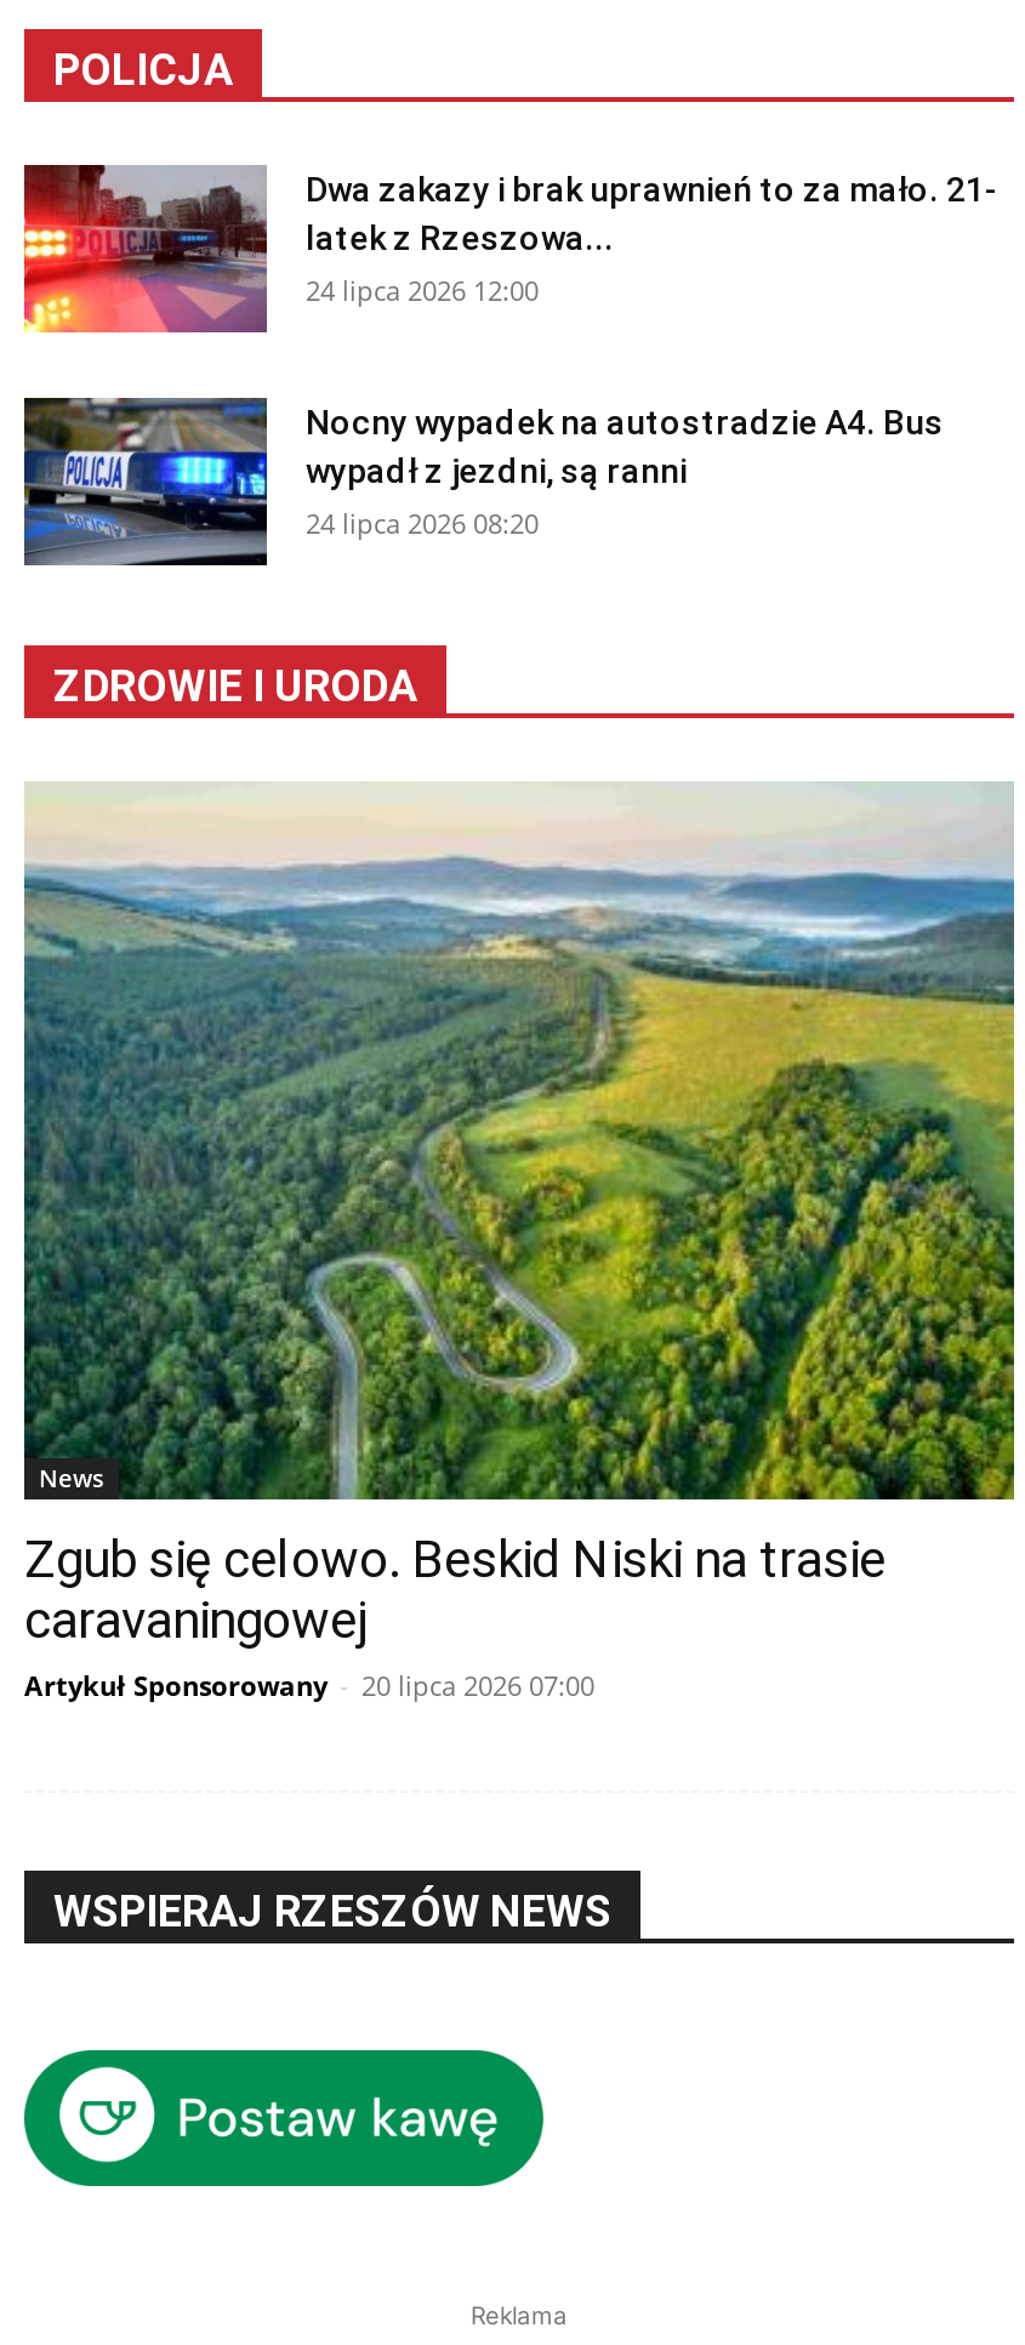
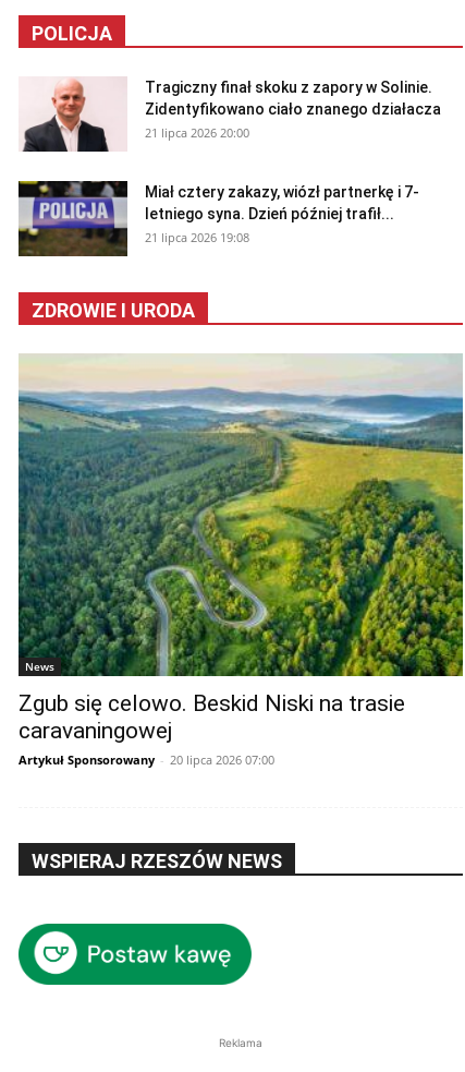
[22,163,1000,335] [image] | Dwa zakazy i brak uprawnień to za mało. 21- | latek z Rzeszowa... | 24 lipca 2026 12:00 -> [19,76,441,153] [image] | Tragiczny finał skoku z zapory w Solinie. | Zidentyfikowano ciało znanego działacza | 21 lipca 2026 20:00
[22,395,944,568] [image] | Nocny wypadek na autostradzie A4. Bus | wypadł z jezdni, są ranni | 24 lipca 2026 08:20 -> [17,180,419,257] [image] | Miał cztery zakazy, wiózł partnerkę i 7- | letniego syna. Dzień później trafił... | 21 lipca 2026 19:08

